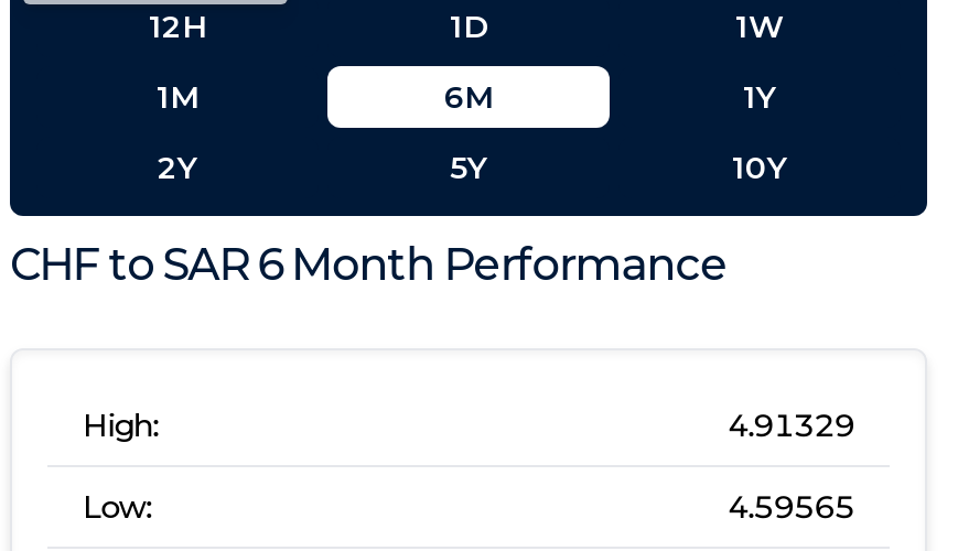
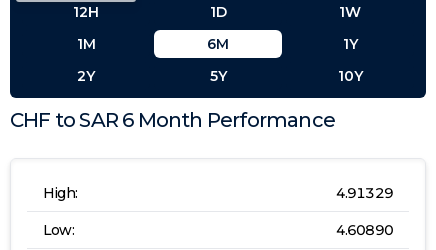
[728,487,854,527] 4.59565 -> [336,221,393,239] 4.60890

